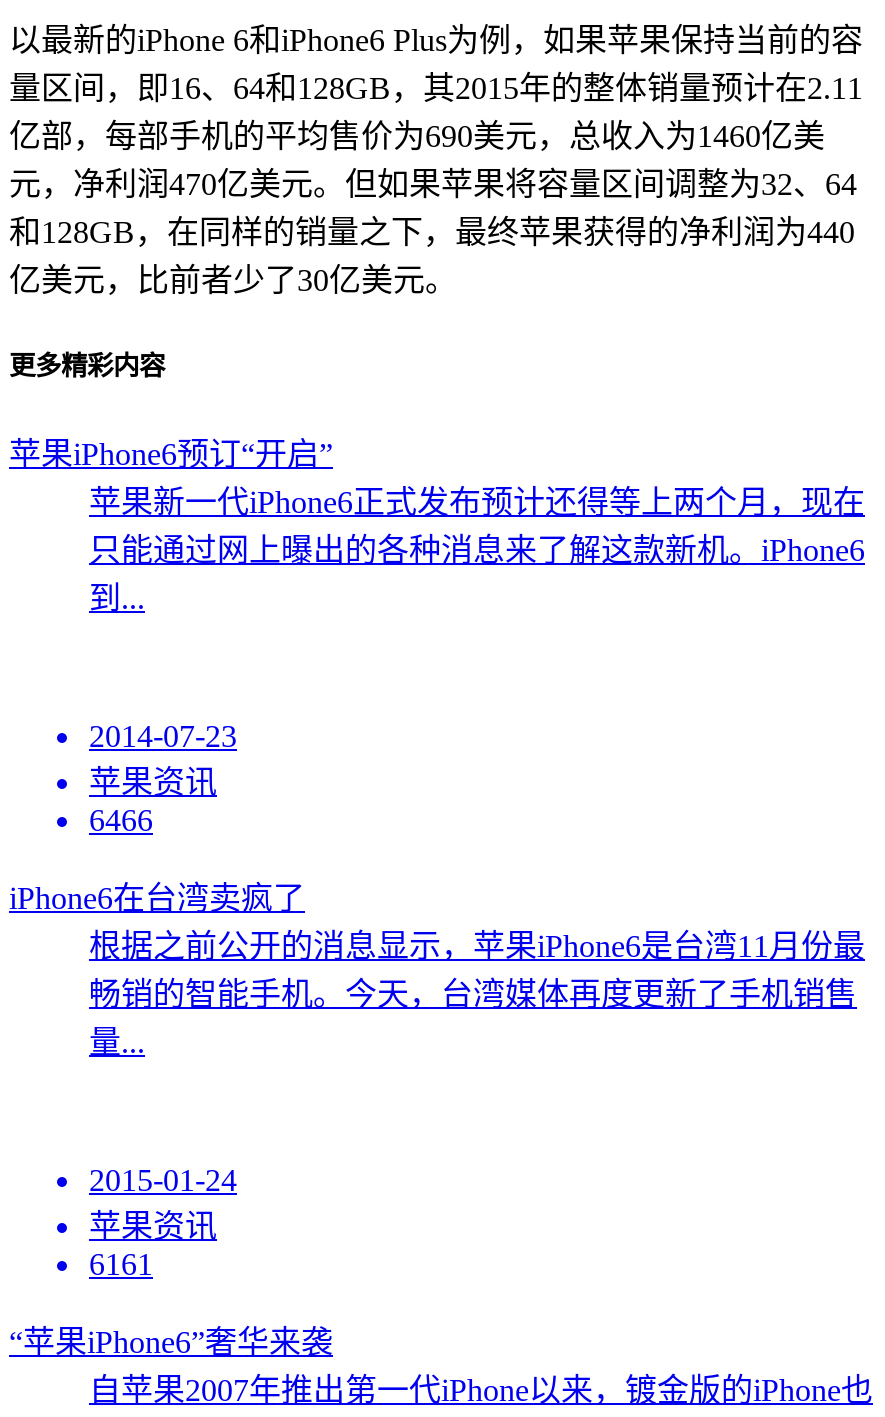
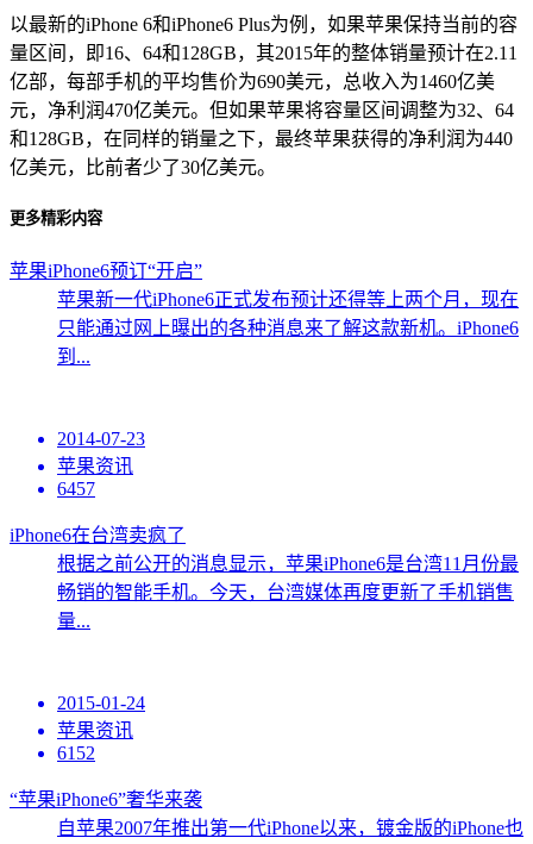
[89,803,153,837] 6466 -> [57,478,95,499] 6457
[89,1247,153,1281] 6161 -> [57,743,95,763] 6152

